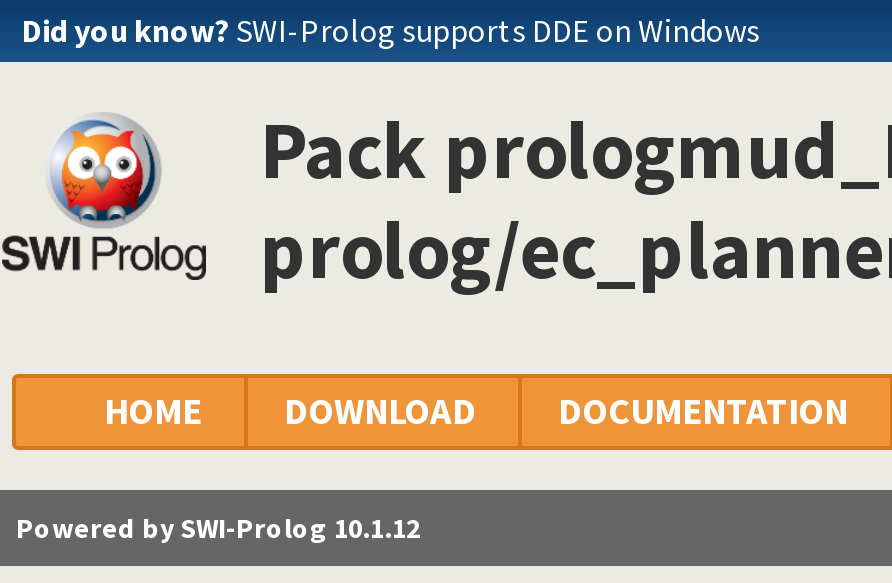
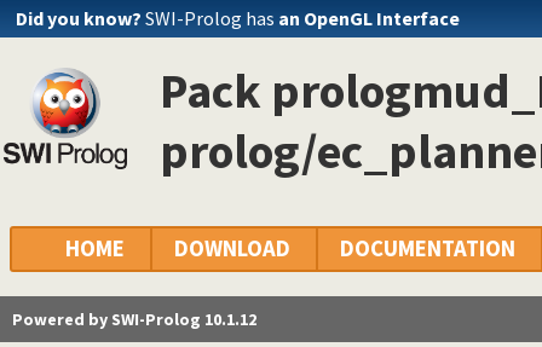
[22,10,760,50] Did you know? SWI-Prolog supports DDE on Windows -> [16,6,460,30] Did you know? SWI-Prolog has an OpenGL Interface

